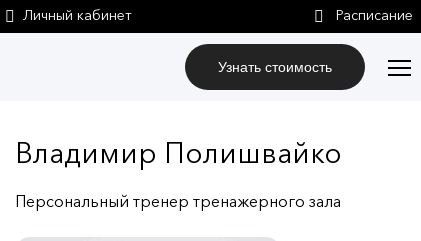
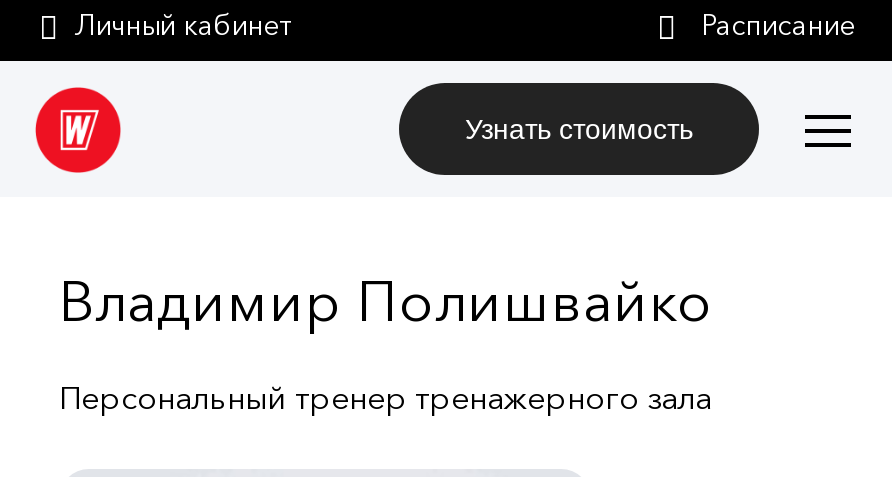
none -> [33,85,123,175] [image]

